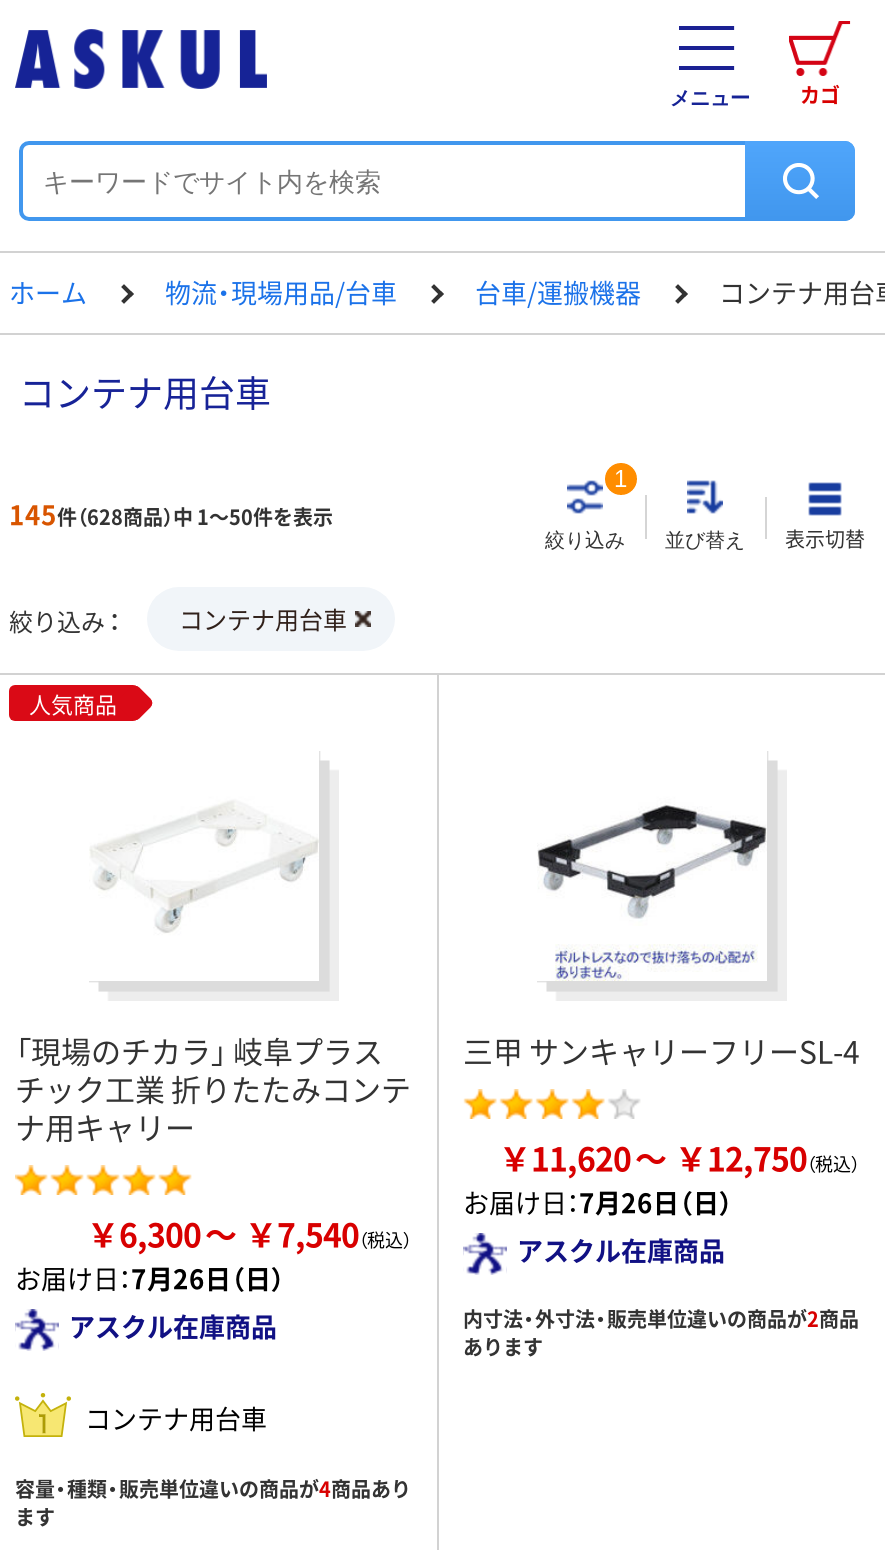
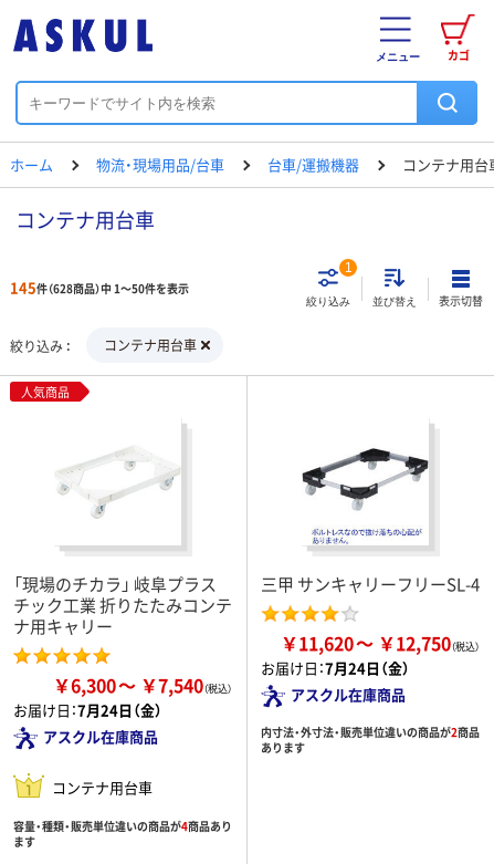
[463,1183,733,1221] お届け日：7月26日（日） -> [261,657,410,678] お届け日：7月24日（金）
[15,1259,285,1297] お届け日：7月26日（日） -> [13,699,162,720] お届け日：7月24日（金）

